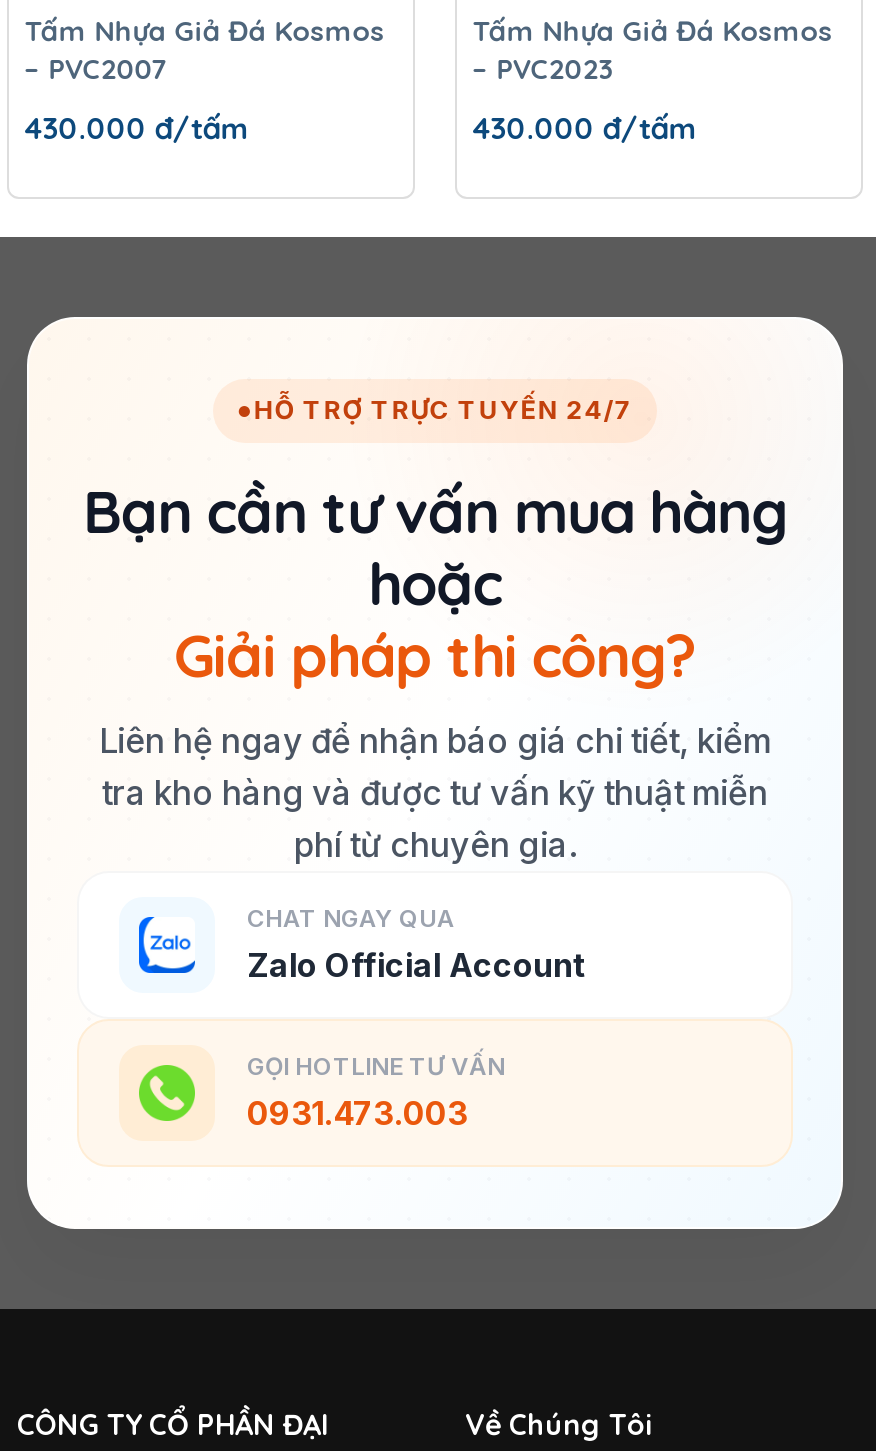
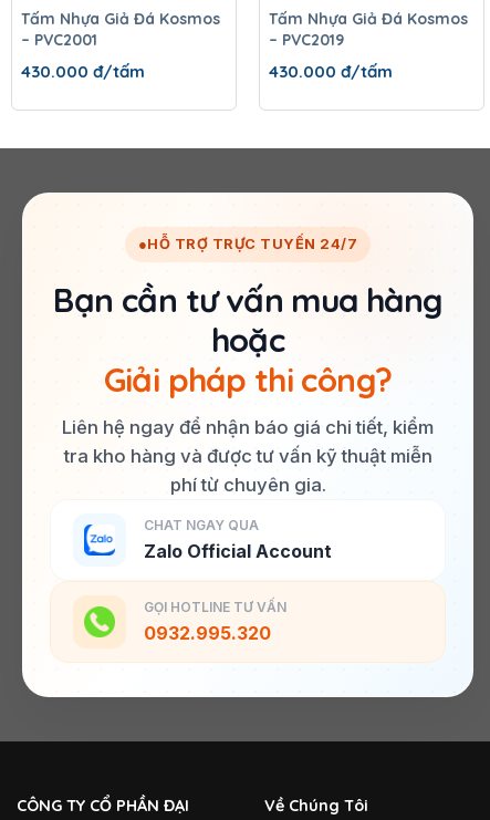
[25,52,167,88] – PVC2007 -> [21,29,97,49] – PVC2001
[473,52,615,88] – PVC2023 -> [269,29,344,49] – PVC2019
[247,1094,467,1134] 0931.473.003 -> [144,622,271,644] 0932.995.320

